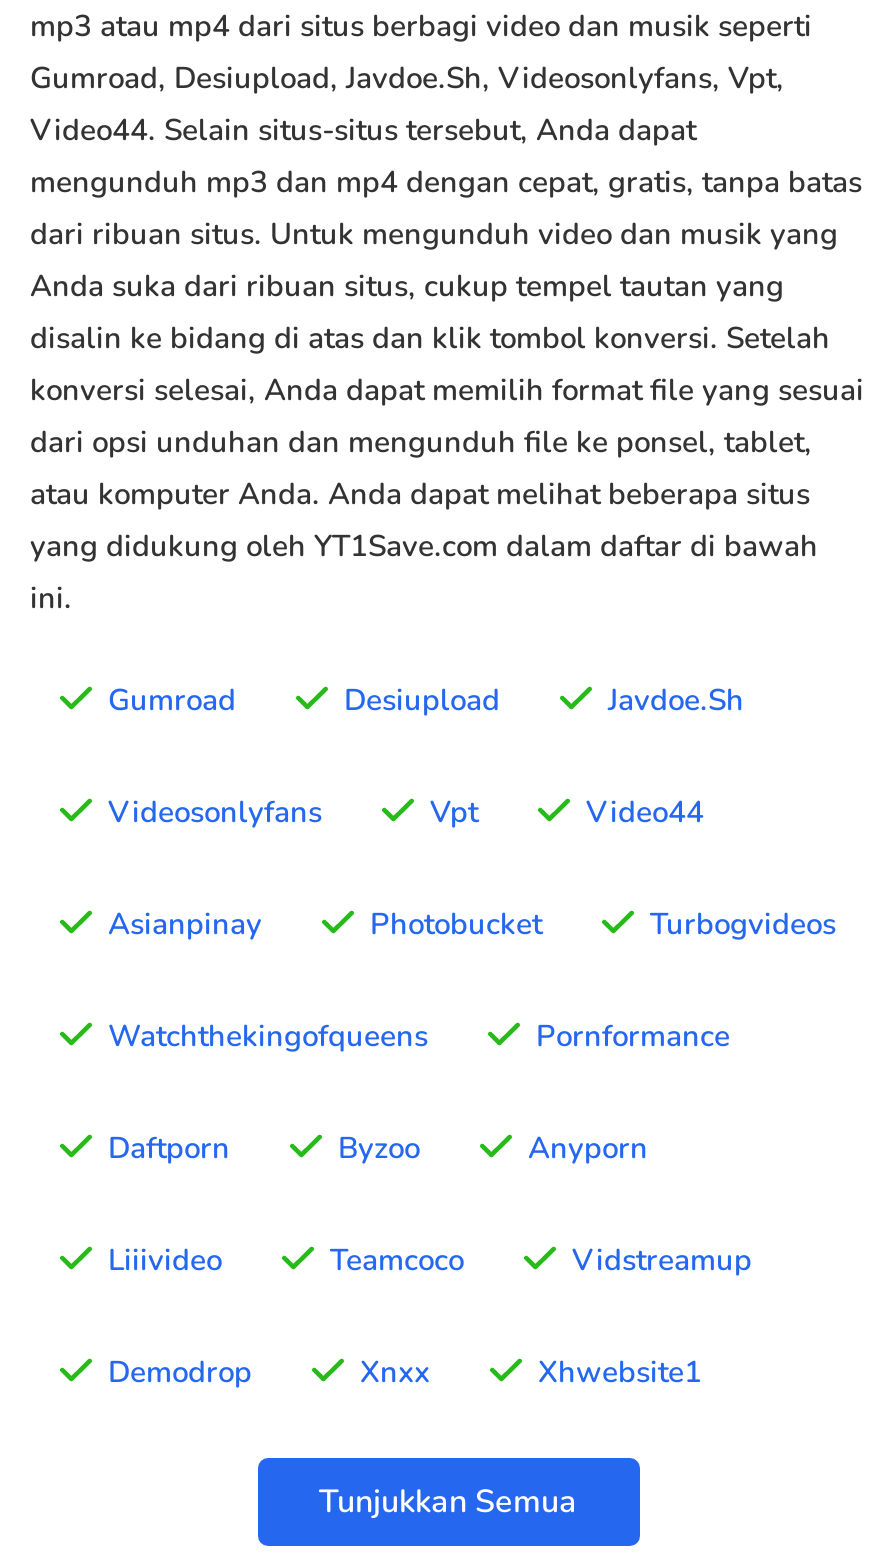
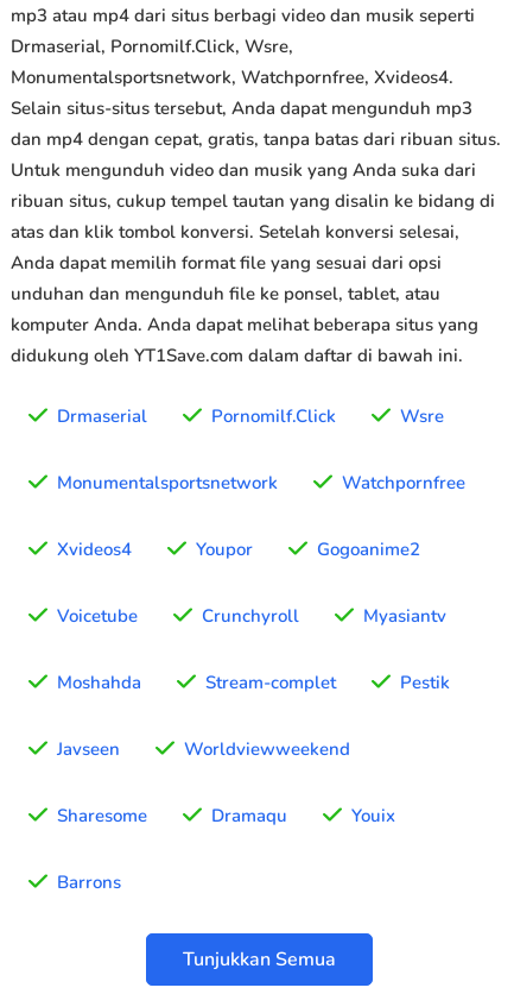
[30,58,864,1392] Gumroad, Desiupload, Javdoe.Sh, Videosonlyfans, Vpt, | Video44. Selain situs-situs tersebut, Anda dapat | mengunduh mp3 dan mp4 dengan cepat, gratis, tanpa batas | dari ribuan situs. Untuk mengunduh video dan musik yang | Anda suka dari ribuan situs, cukup tempel tautan yang | disalin ke bidang di atas dan klik tombol konversi. Setelah | konversi selesai, Anda dapat memilih format file yang sesuai | dari opsi unduhan dan mengunduh file ke ponsel, tablet, | atau komputer Anda. Anda dapat melihat beberapa situs | yang didukung oleh YT1Save.com dalam daftar di bawah | ini. | Gumroad | Desiupload | Javdoe.Sh | Videosonlyfans | Vpt | Video44 | Asianpinay | Photobucket | Turbogvideos | Watchthekingofqueens | Pornformance | Daftporn | Byzoo | Anyporn | Liiivideo | Teamcoco | Vidstreamup | Demodrop | Xnxx | Xhwebsite1 -> [11,35,501,894] Drmaserial, Pornomilf.Click, Wsre, | Monumentalsportsnetwork, Watchpornfree, Xvideos4. | Selain situs-situs tersebut, Anda dapat mengunduh mp3 | dan mp4 dengan cepat, gratis, tanpa batas dari ribuan situs. | Untuk mengunduh video dan musik yang Anda suka dari | ribuan situs, cukup tempel tautan yang disalin ke bidang di | atas dan klik tombol konversi. Setelah konversi selesai, | Anda dapat memilih format file yang sesuai dari opsi | unduhan dan mengunduh file ke ponsel, tablet, atau | komputer Anda. Anda dapat melihat beberapa situs yang | didukung oleh YT1Save.com dalam daftar di bawah ini. | Drmaserial | Pornomilf.Click | Wsre | Monumentalsportsnetwork | Watchpornfree | Xvideos4 | Youpor | Gogoanime2 | Voicetube | Crunchyroll | Myasiantv | Moshahda | Stream-complet | Pestik | Javseen | Worldviewweekend | Sharesome | Dramaqu | Youix | Barrons

